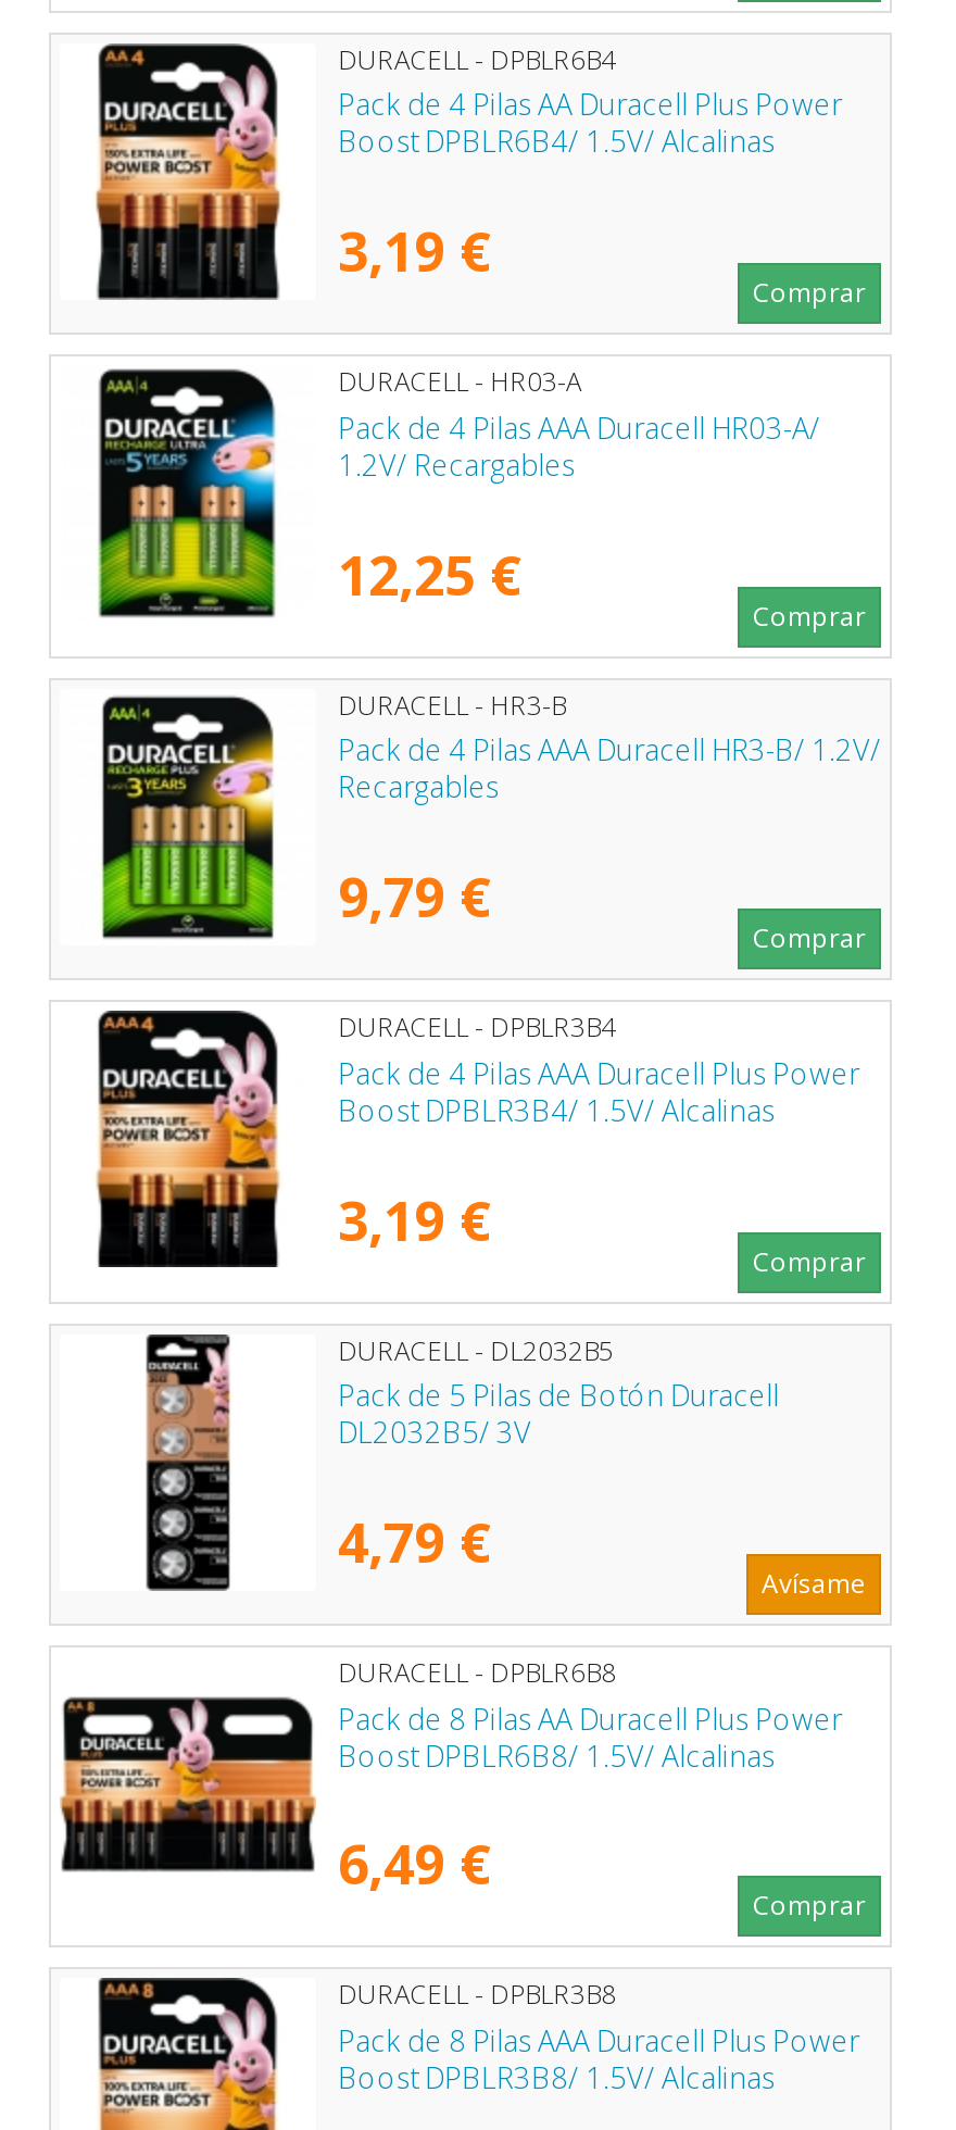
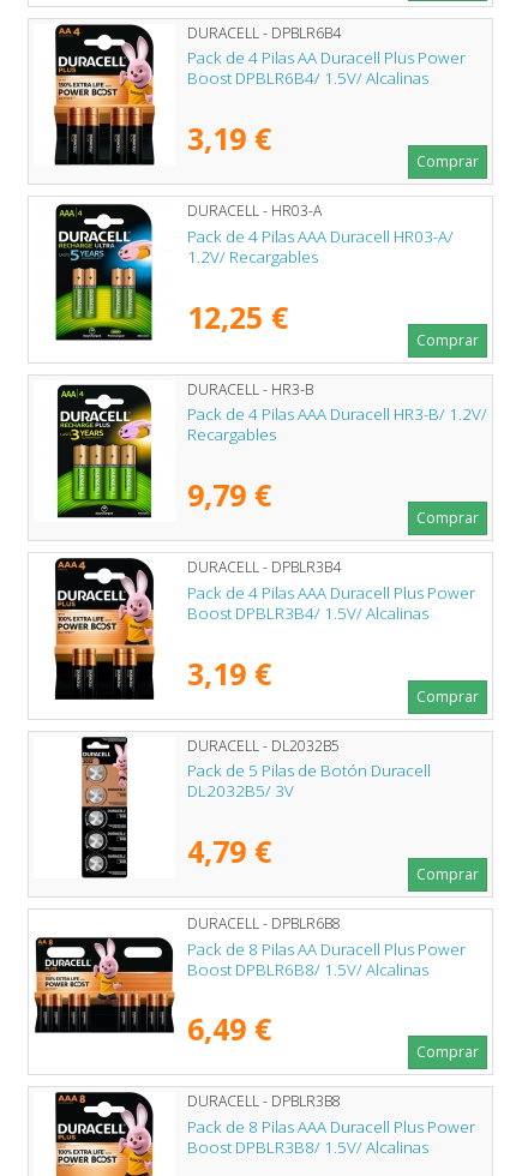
[762,1565,866,1602] Avísame -> [416,864,479,884] Comprar

